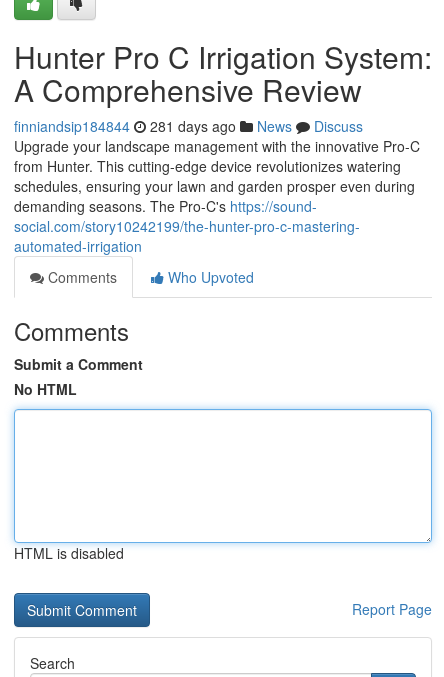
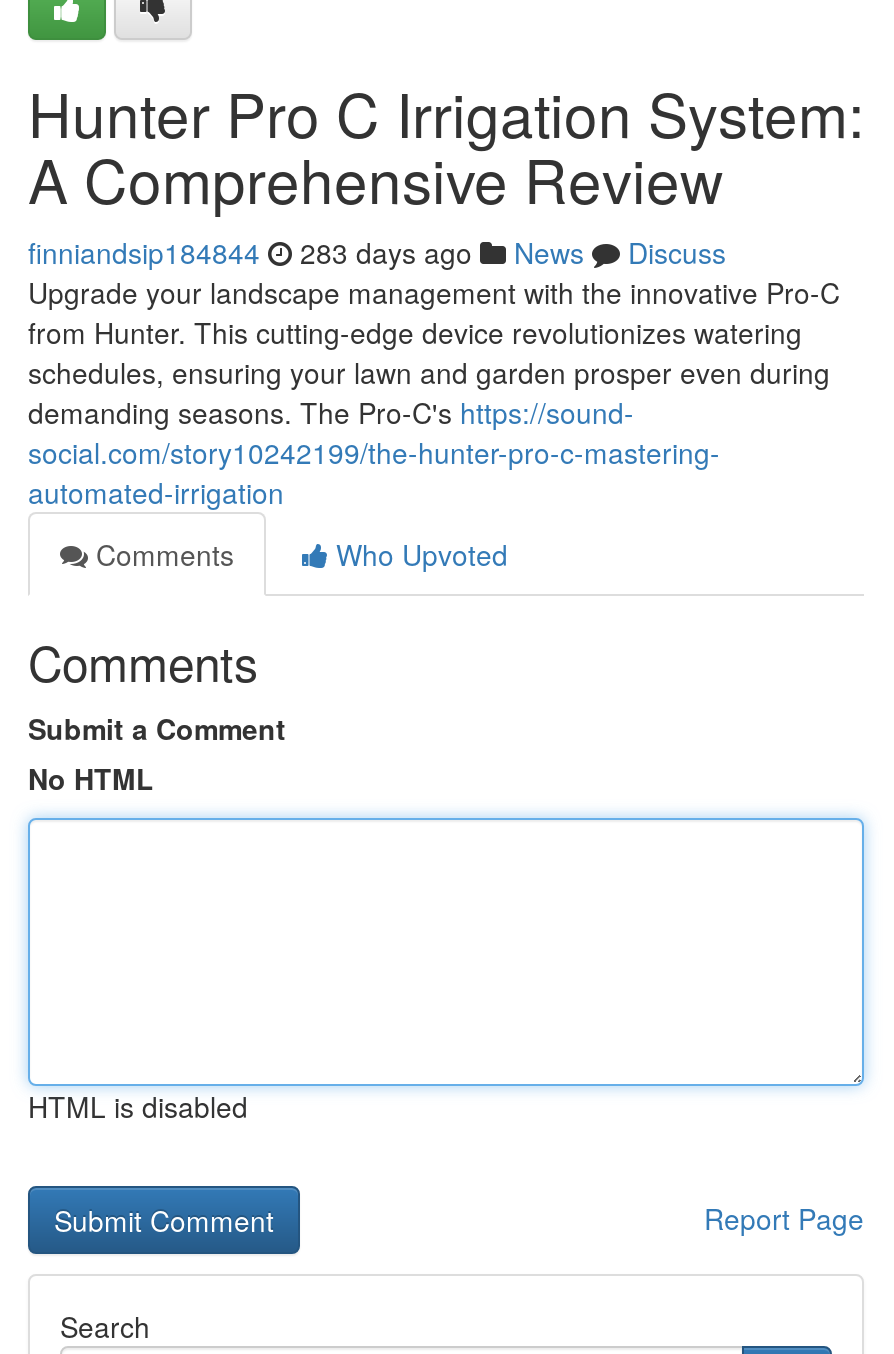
[14,116,363,136] finniandsip184844 281 days ago News Discuss -> [28,232,726,272] finniandsip184844 283 days ago News Discuss

